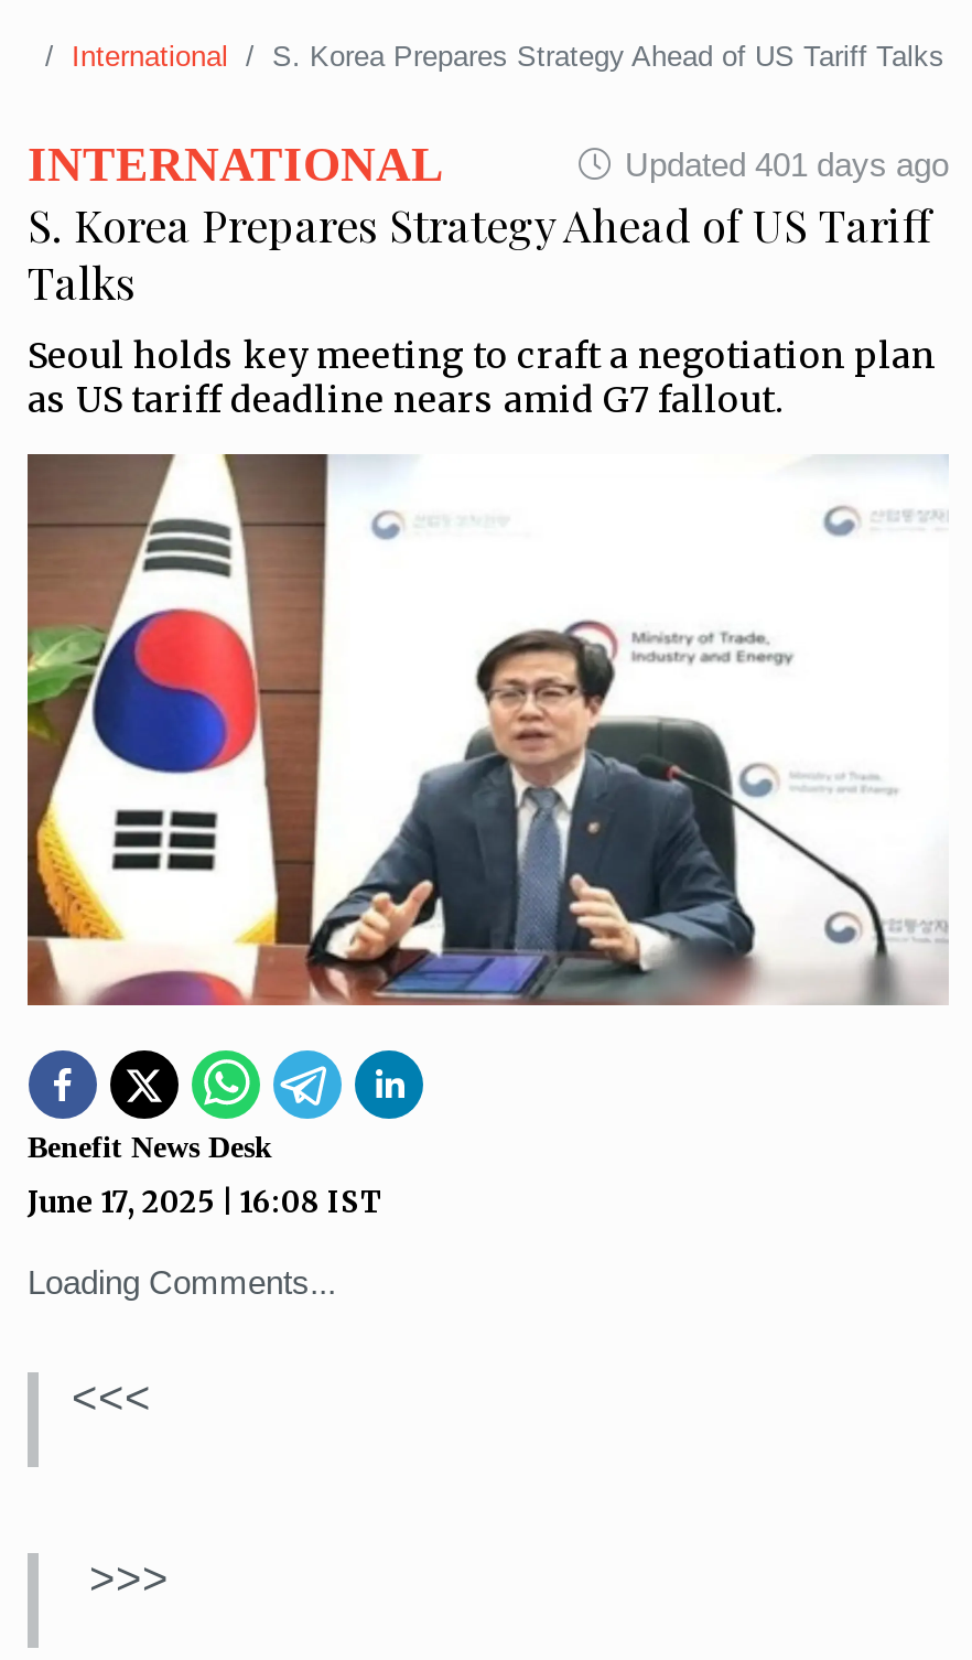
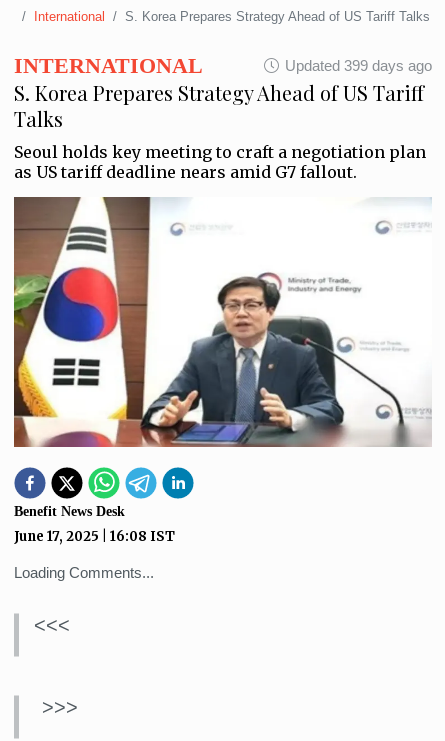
[625,145,949,183] Updated 401 days ago -> [285,57,432,74] Updated 399 days ago

